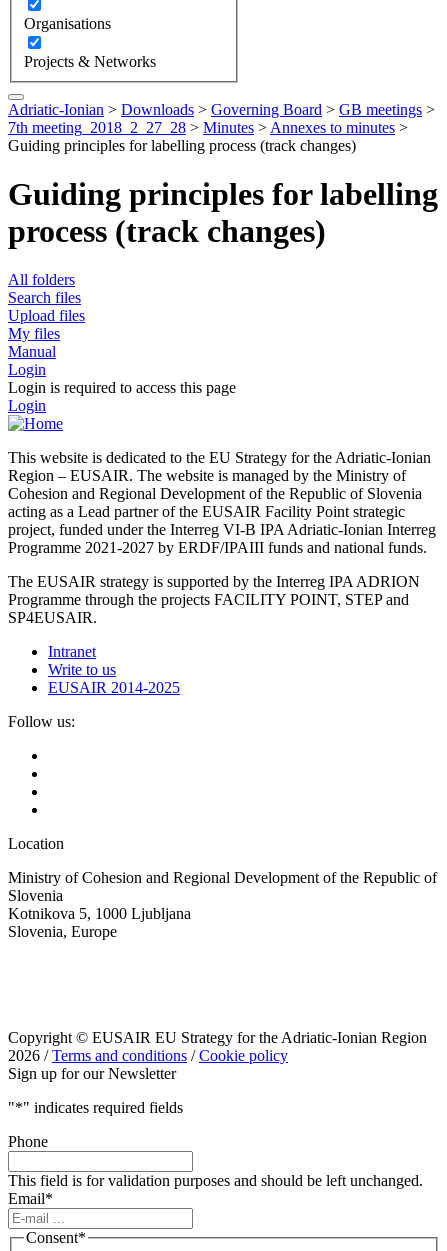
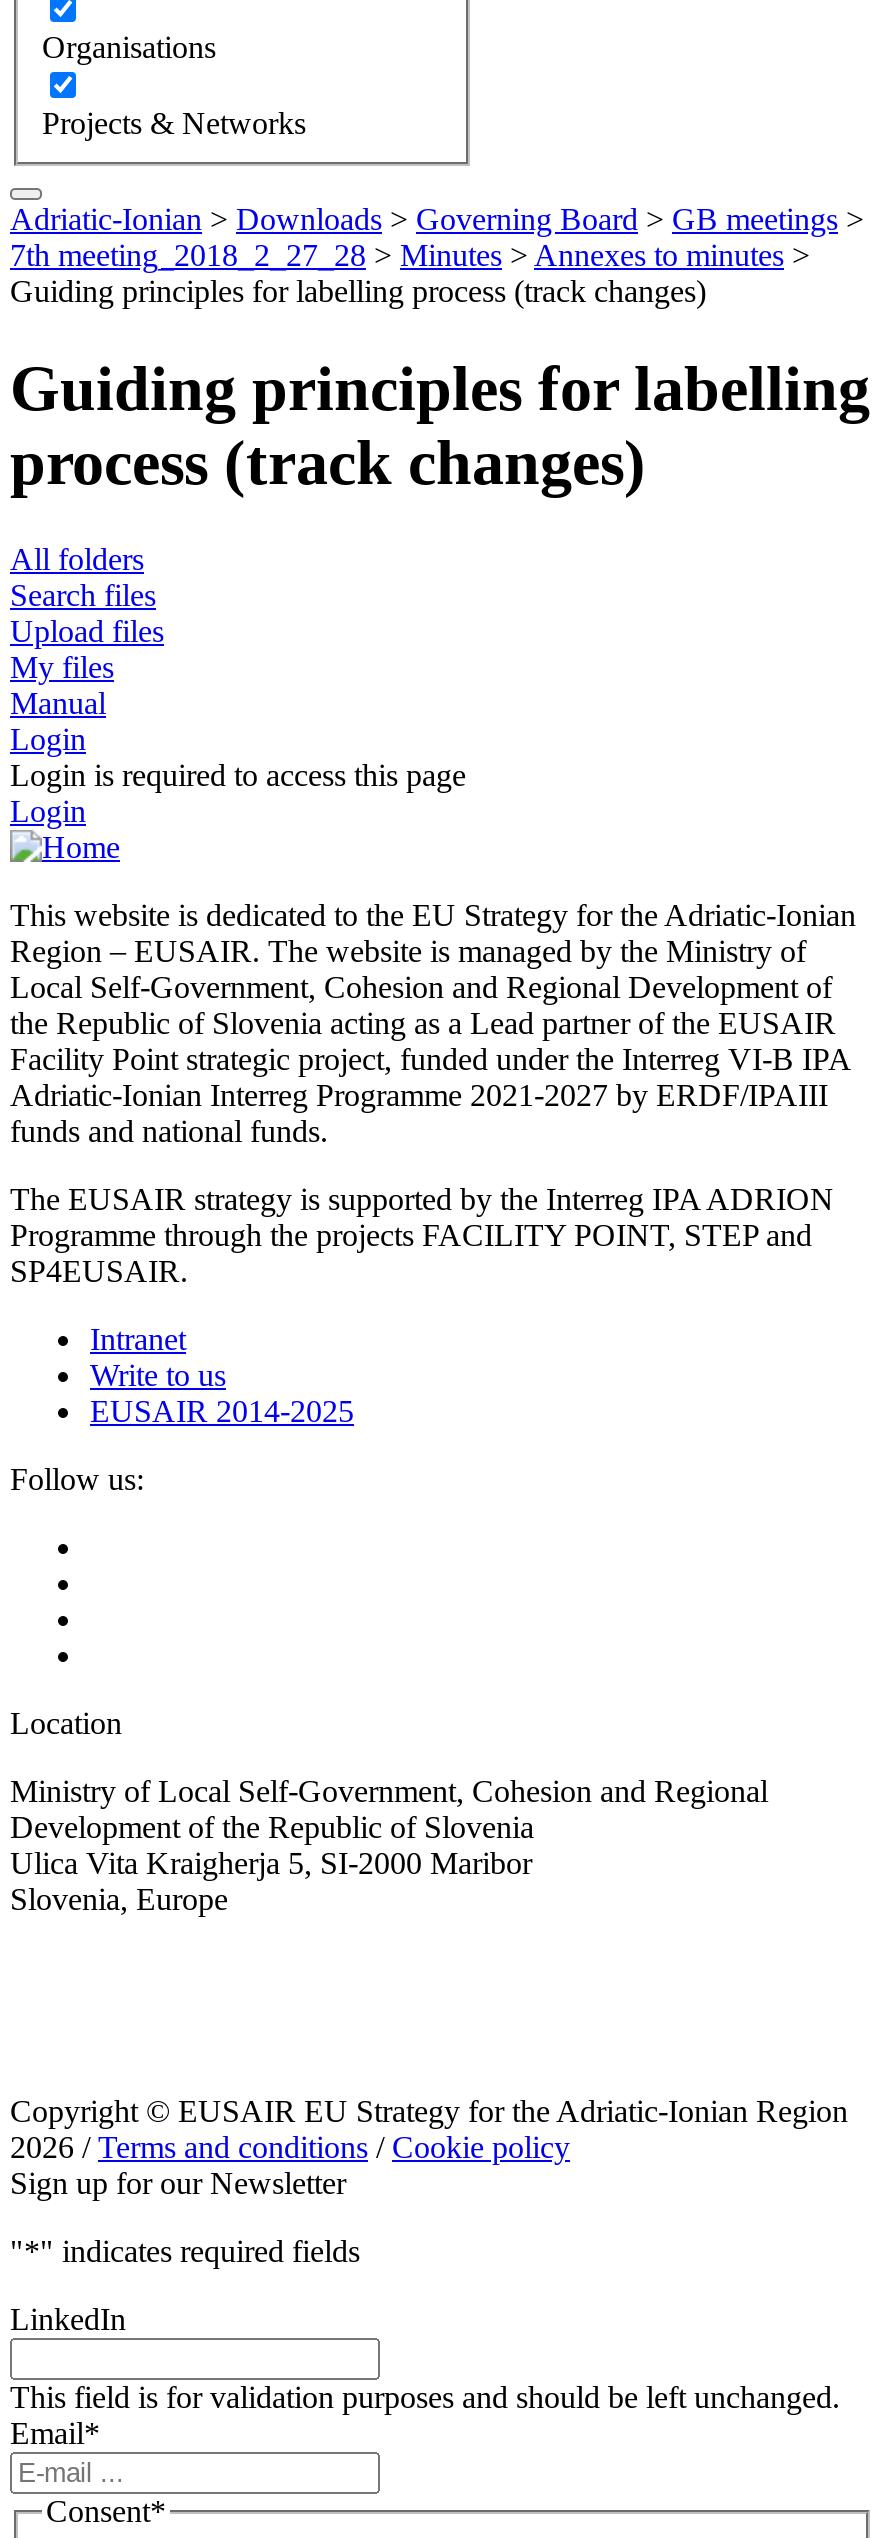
[8,485,436,556] Cohesion and Regional Development of the Republic of Slovenia | acting as a Lead partner of the EUSAIR Facility Point strategic | project, funded under the Interreg VI-B IPA Adriatic-Ionian Interreg | Programme 2021-2027 by ERDF/IPAIII funds and national funds. -> [10,971,850,1149] Local Self-Government, Cohesion and Regional Development of | the Republic of Slovenia acting as a Lead partner of the EUSAIR | Facility Point strategic project, funded under the Interreg VI-B IPA | Adriatic-Ionian Interreg Programme 2021-2027 by ERDF/IPAIII | funds and national funds.
[8,869,437,922] Ministry of Cohesion and Regional Development of the Republic of | Slovenia | Kotnikova 5, 1000 Ljubljana -> [10,1775,768,1881] Ministry of Local Self-Government, Cohesion and Regional | Development of the Republic of Slovenia | Ulica Vita Kraigherja 5, SI-2000 Maribor
[8,1133,48,1150] Phone -> [10,2303,126,2337] LinkedIn

